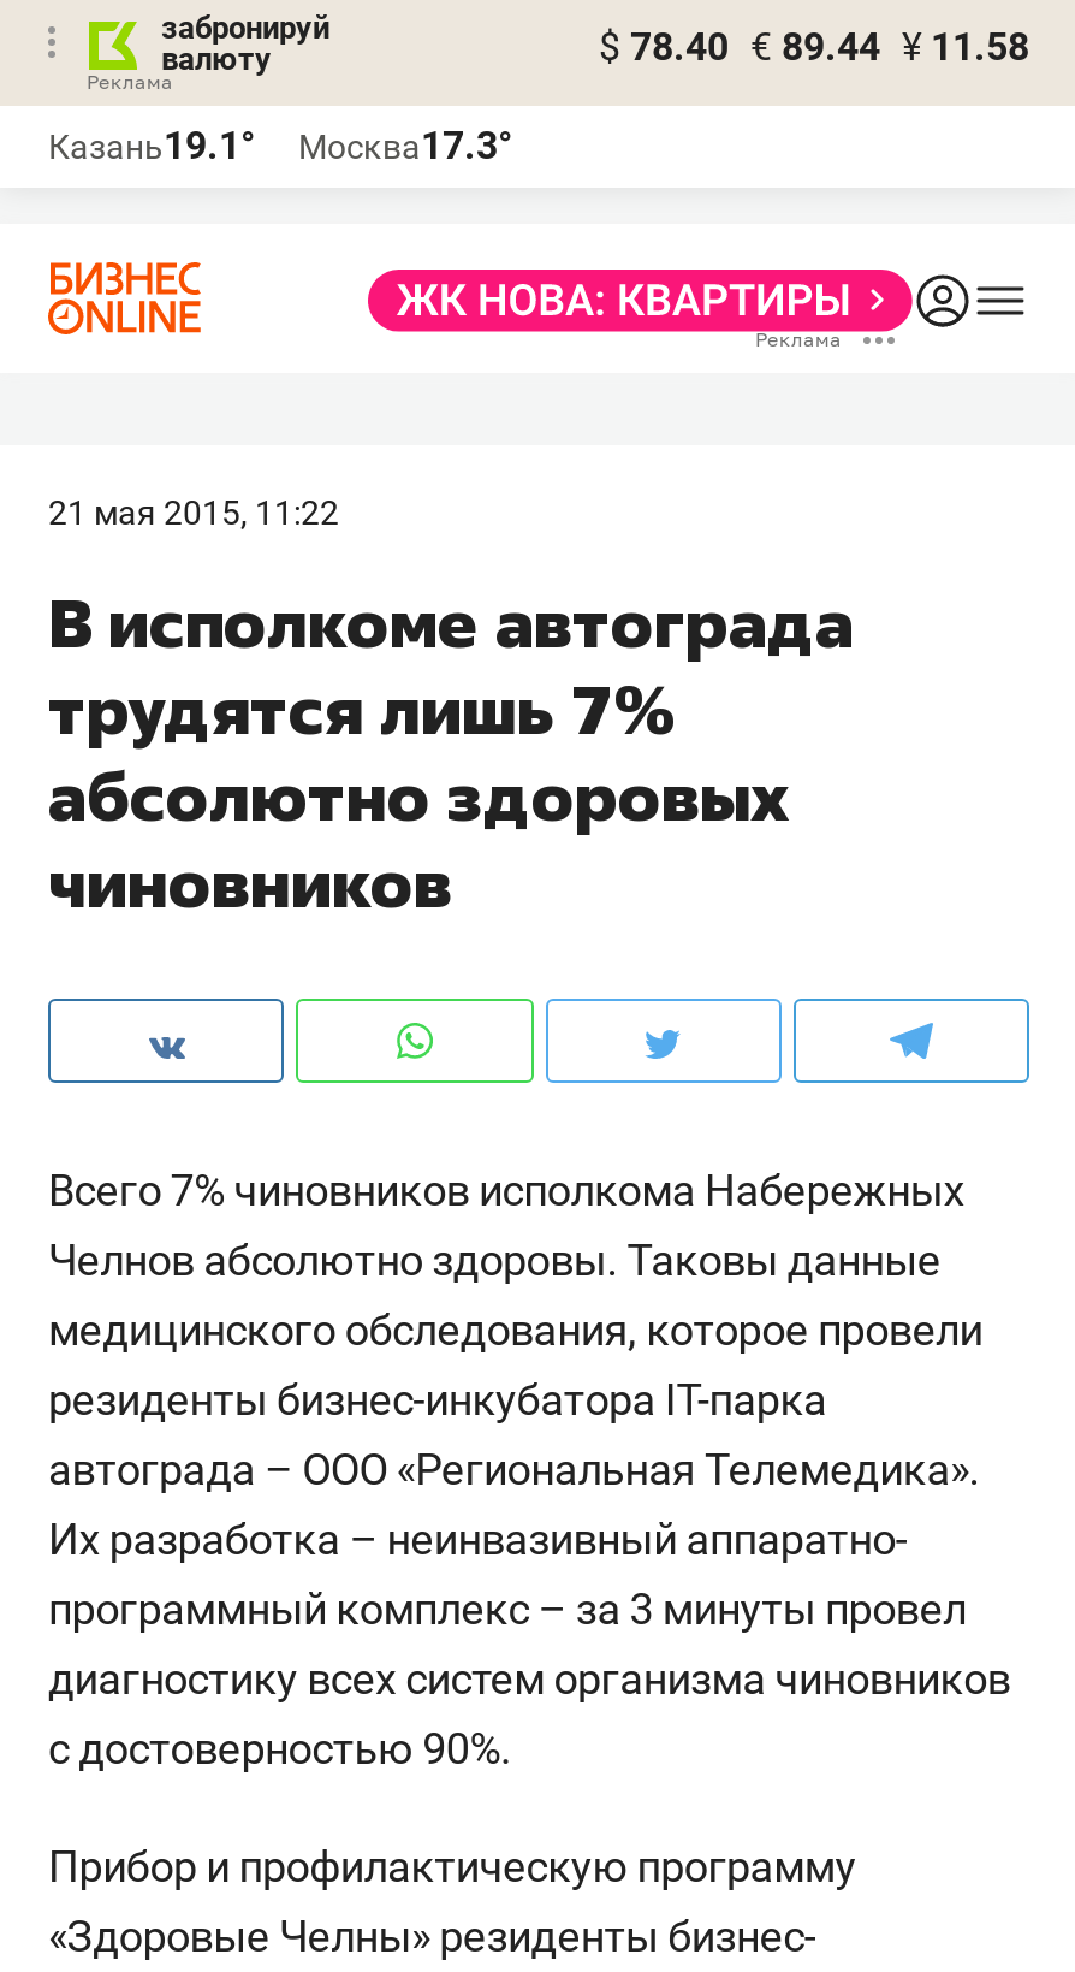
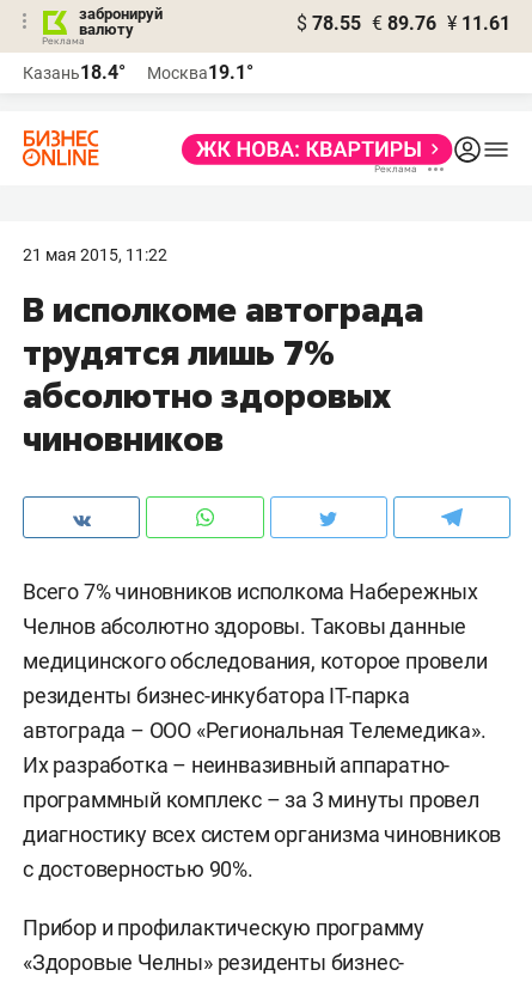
[599,24,1029,70] $ 78.40 € 89.44 ¥ 11.58 -> [296,12,510,35] $ 78.55 € 89.76 ¥ 11.61
[48,123,255,168] Казань19.1° -> [23,61,126,84] Казань18.4°
[298,123,512,168] Москва17.3° -> [147,61,253,84] Москва19.1°

